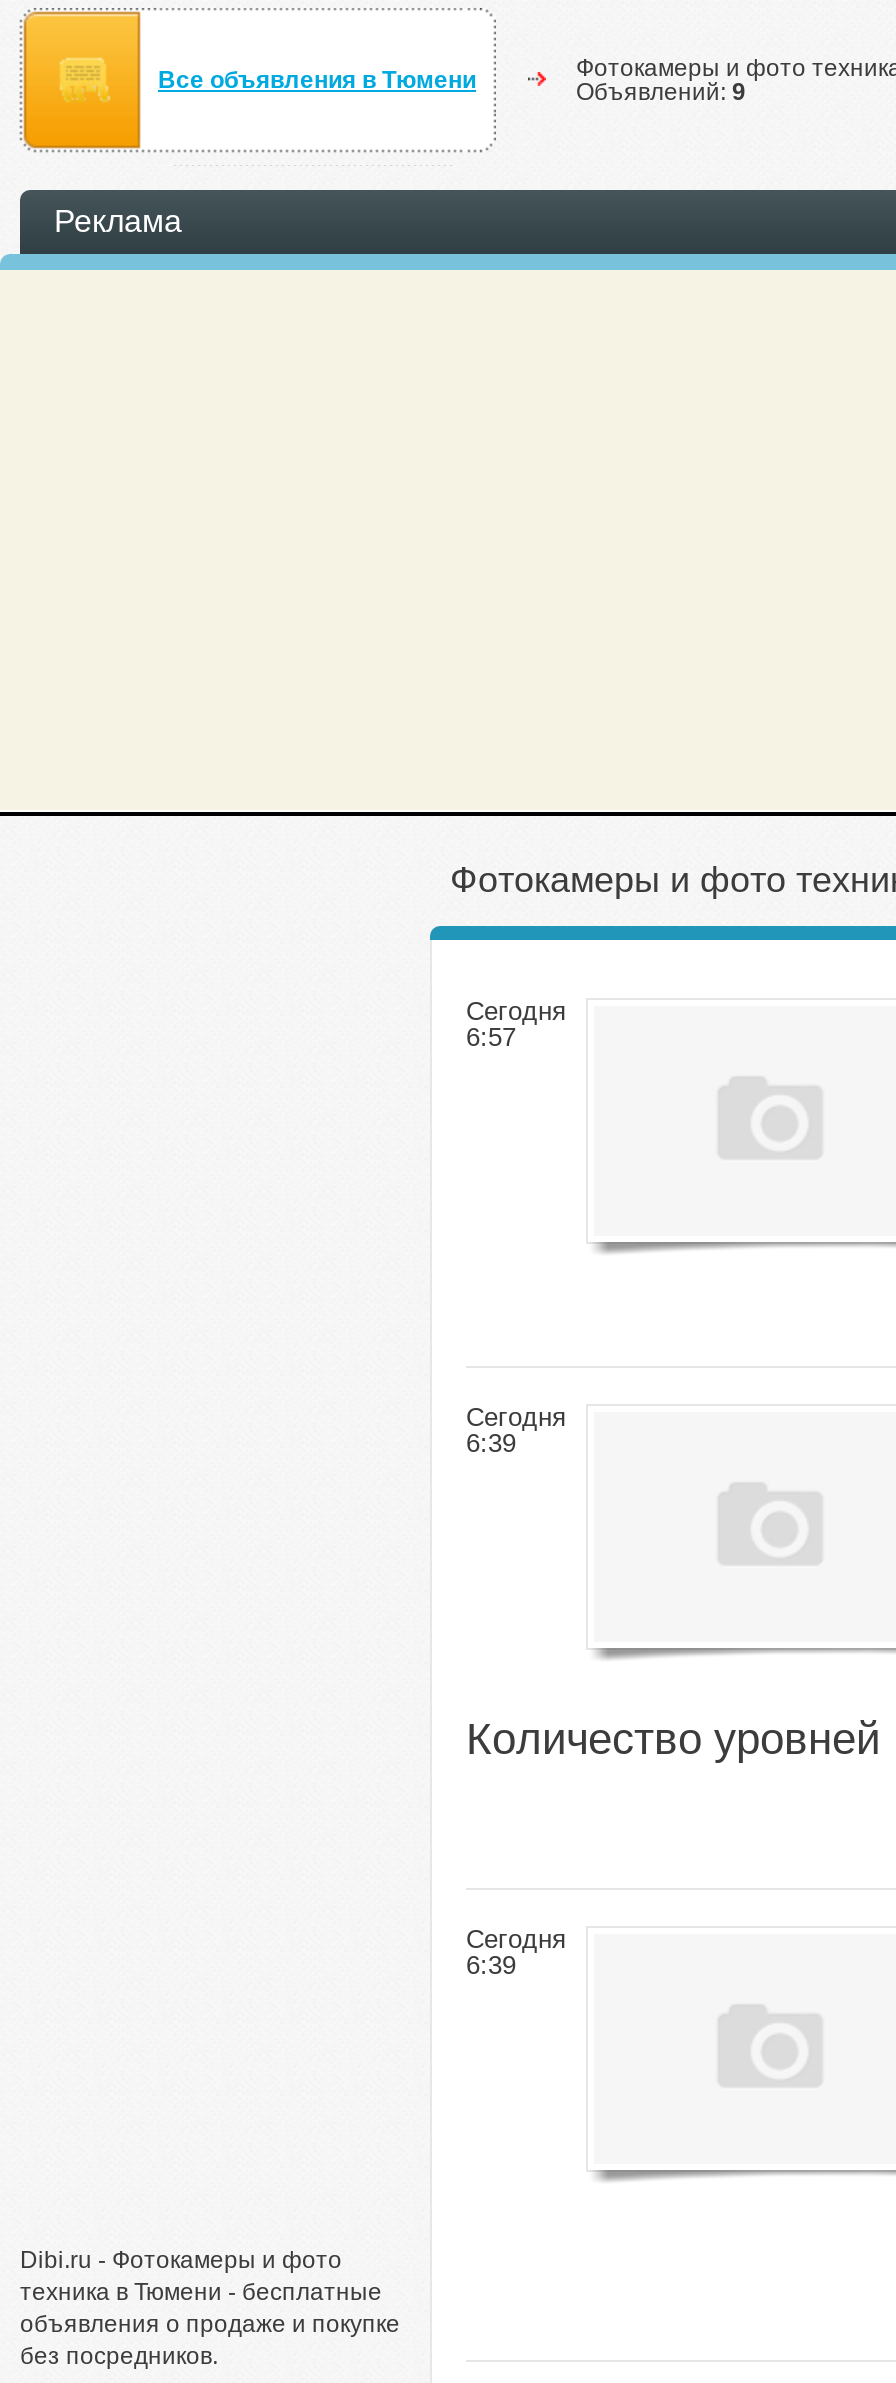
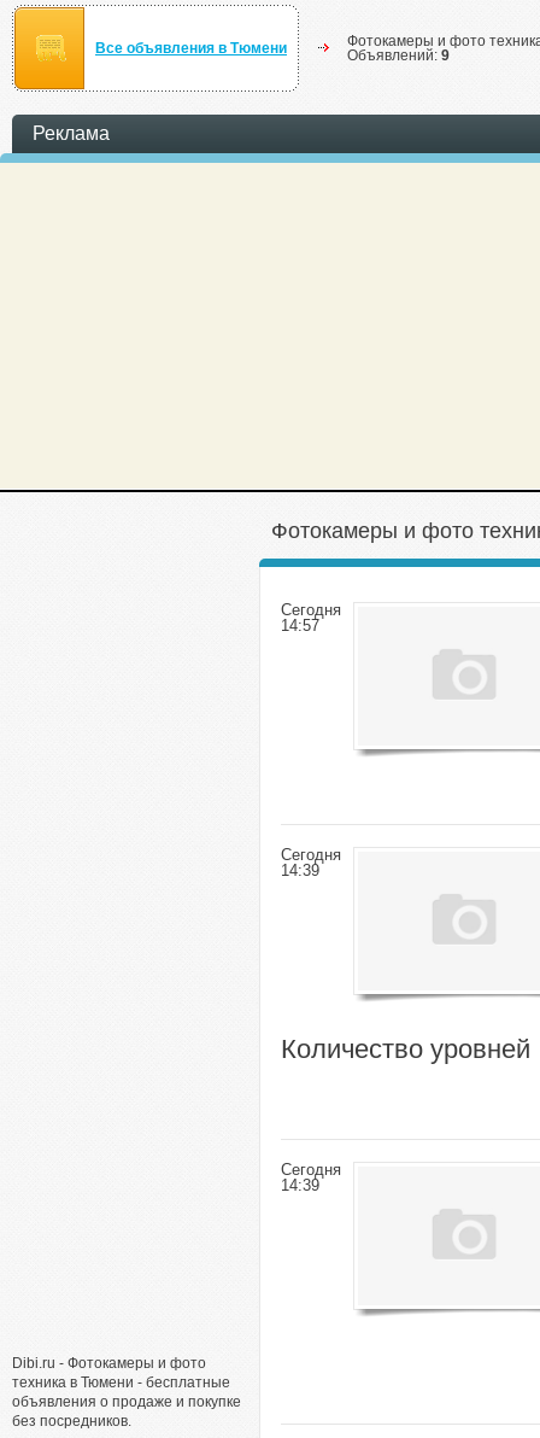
[466,1022,516,1052] 6:57 -> [281,616,319,635] 14:57
[466,1428,516,1458] 6:39 -> [281,861,319,879] 14:39
[466,1950,516,1980] 6:39 -> [281,1176,319,1194] 14:39

